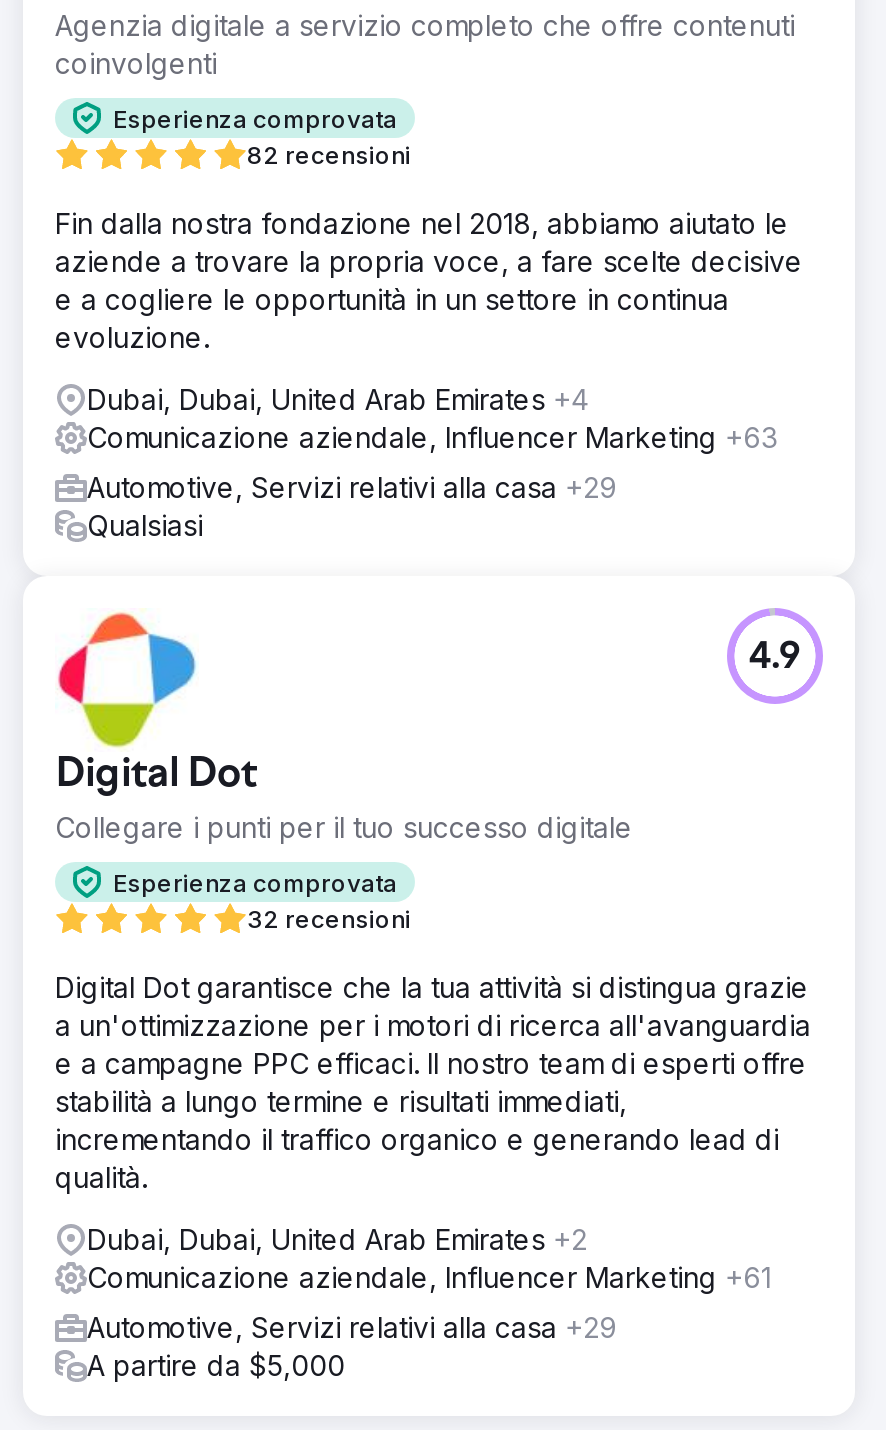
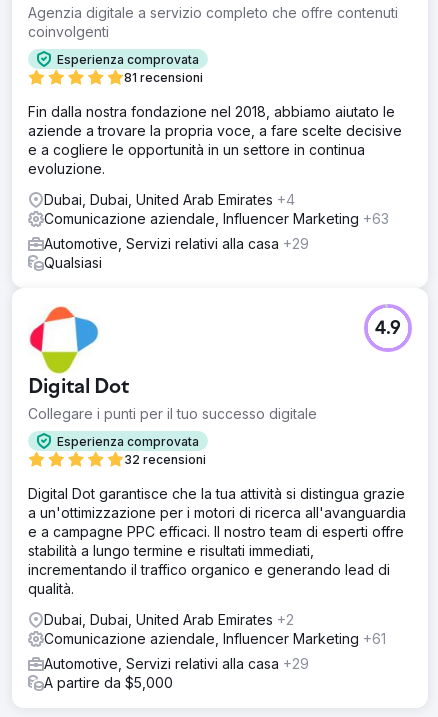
[247,140,411,170] 82 recensioni -> [124,70,203,85] 81 recensioni

